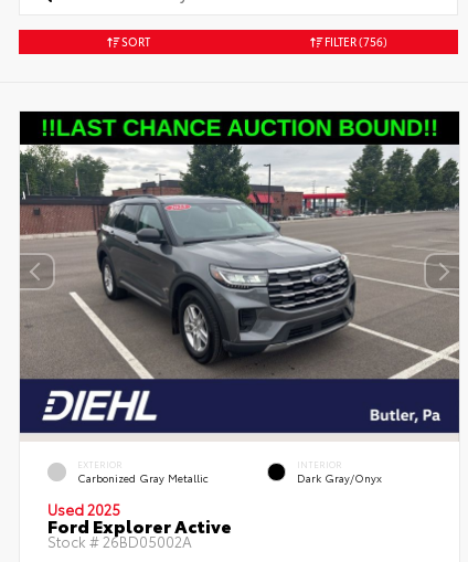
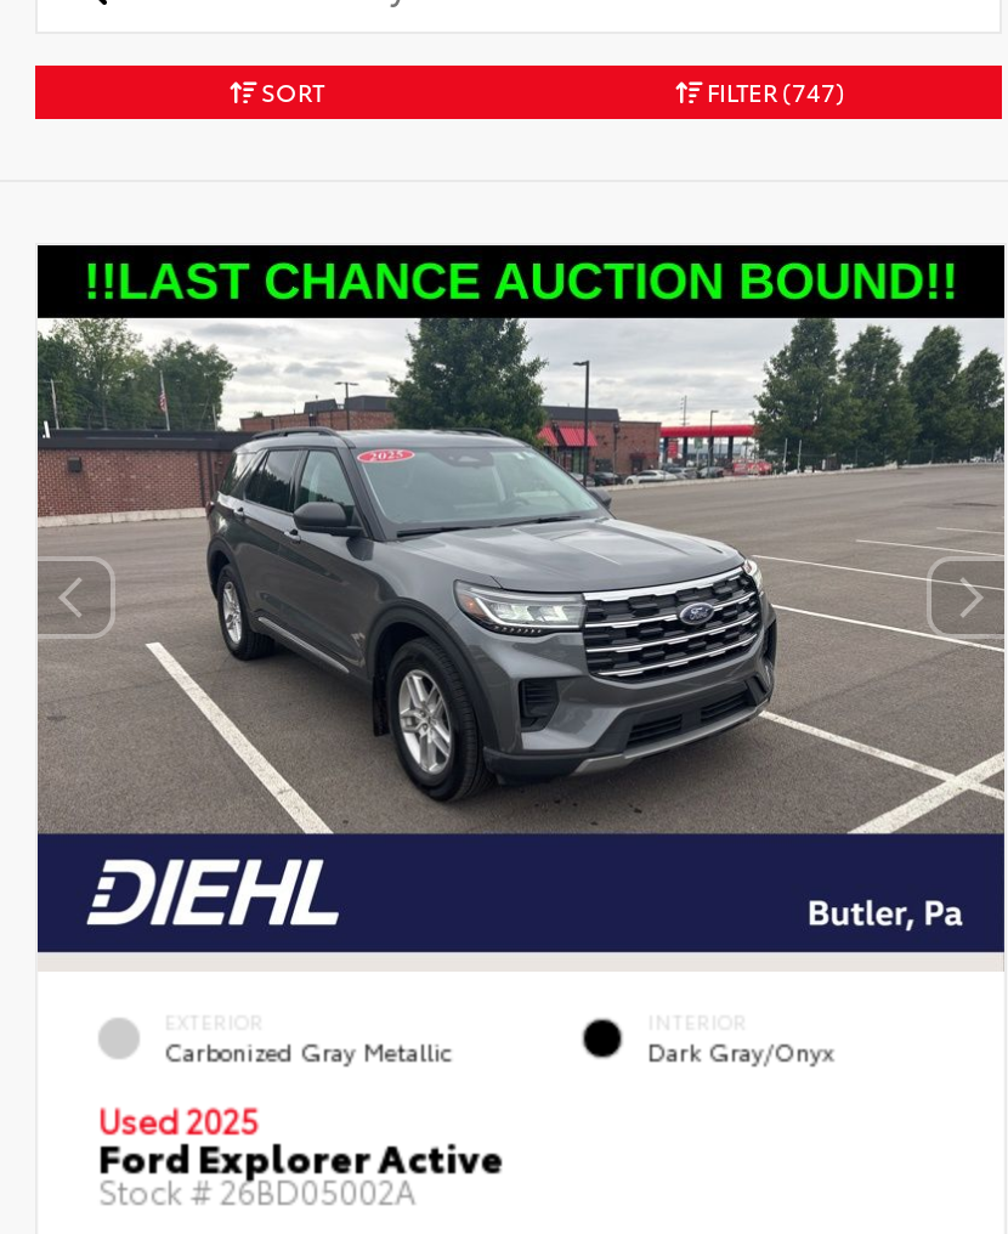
[322,33,387,49] FILTER (756) -> [702,72,845,109] FILTER (747)

